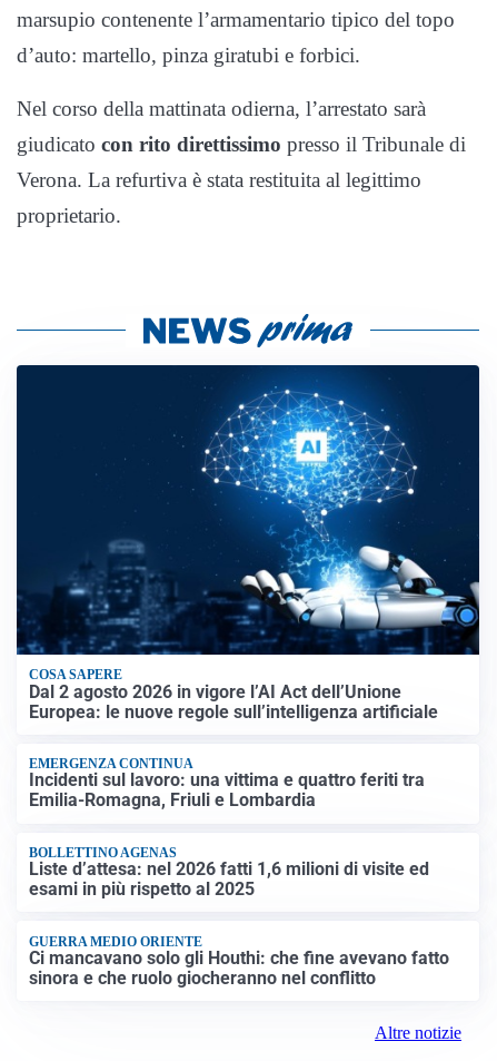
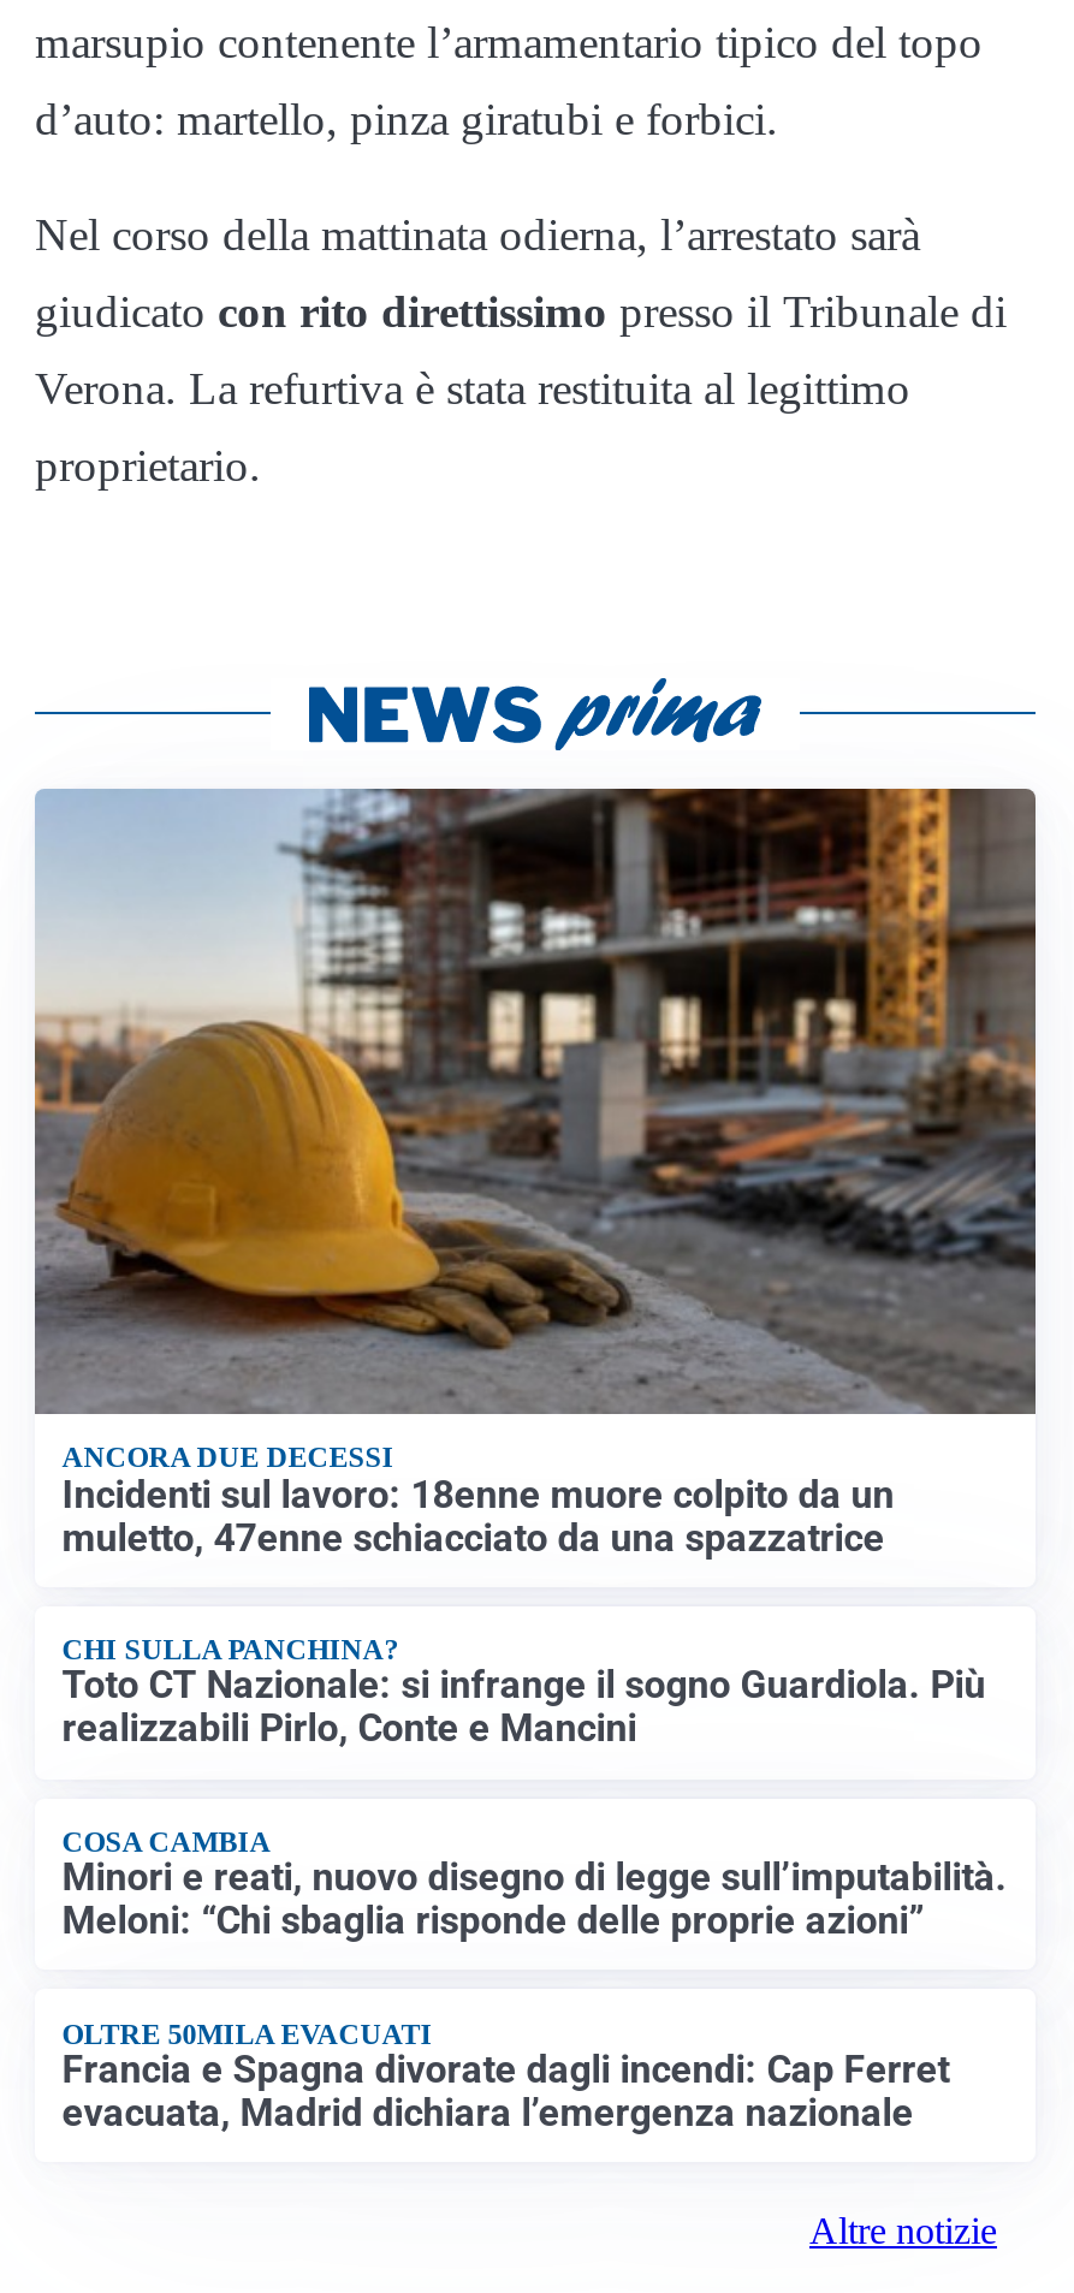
[16,364,480,722] [image] | COSA SAPERE | Dal 2 agosto 2026 in vigore l’AI Act dell’Unione | Europea: le nuove regole sull’intelligenza artificiale -> [32,786,1038,1560] [image] | ANCORA DUE DECESSI | Incidenti sul lavoro: 18enne muore colpito da un | muletto, 47enne schiacciato da una spazzatrice
[29,756,425,811] EMERGENZA CONTINUA | Incidenti sul lavoro: una vittima e quattro feriti tra | Emilia-Romagna, Friuli e Lombardia -> [62,1633,985,1752] CHI SULLA PANCHINA? | Toto CT Nazionale: si infrange il sogno Guardiola. Più | realizzabili Pirlo, Conte e Mancini
[29,845,429,900] BOLLETTINO AGENAS | Liste d’attesa: nel 2026 fatti 1,6 milioni di visite ed | esami in più rispetto al 2025 -> [62,1825,1007,1944] COSA CAMBIA | Minori e reati, nuovo disegno di legge sull’imputabilità. | Meloni: “Chi sbaglia risponde delle proprie azioni”
[29,934,449,989] GUERRA MEDIO ORIENTE | Ci mancavano solo gli Houthi: che fine avevano fatto | sinora e che ruolo giocheranno nel conflitto -> [62,2016,949,2135] OLTRE 50MILA EVACUATI | Francia e Spagna divorate dagli incendi: Cap Ferret | evacuata, Madrid dichiara l’emergenza nazionale

